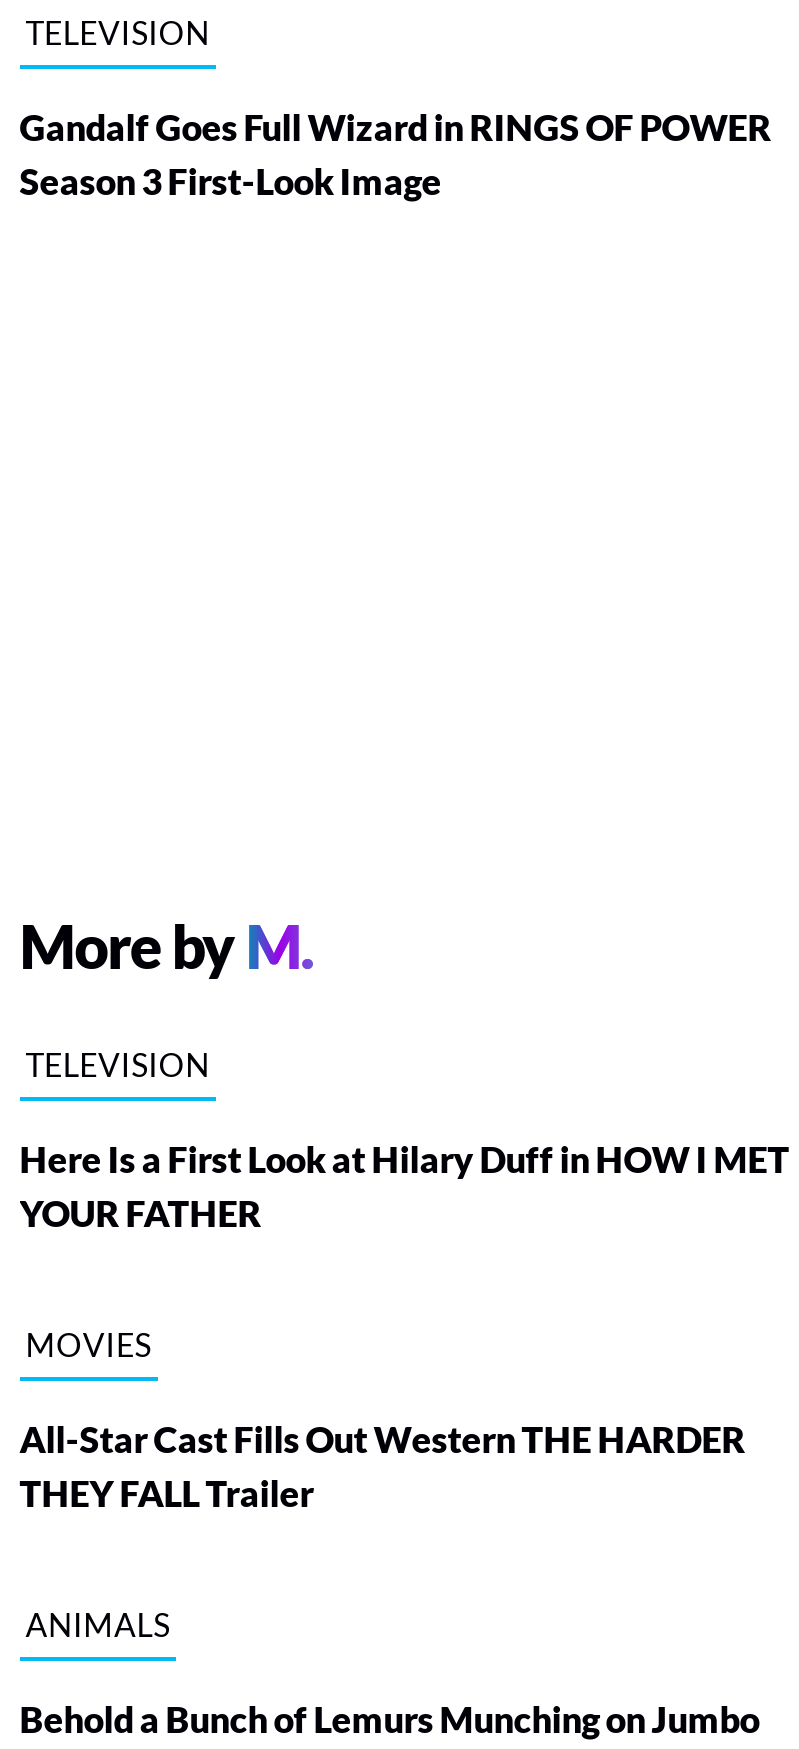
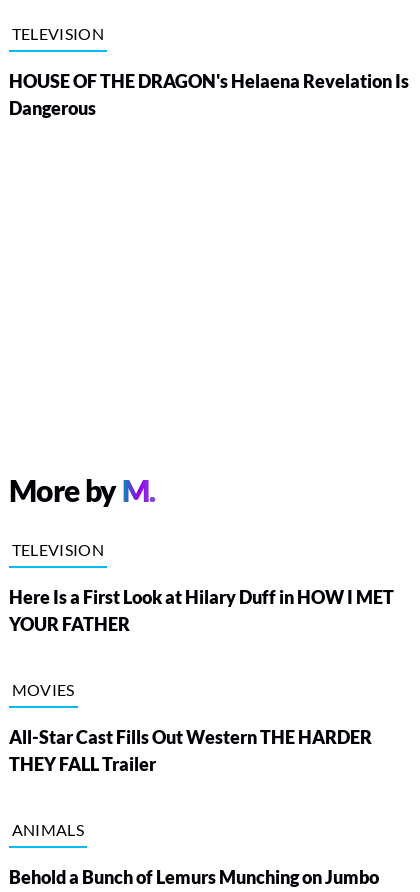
[19,105,771,203] Gandalf Goes Full Wizard in RINGS OF POWER | Season 3 First-Look Image -> [9,70,409,119] HOUSE OF THE DRAGON's Helaena Revelation Is | Dangerous

